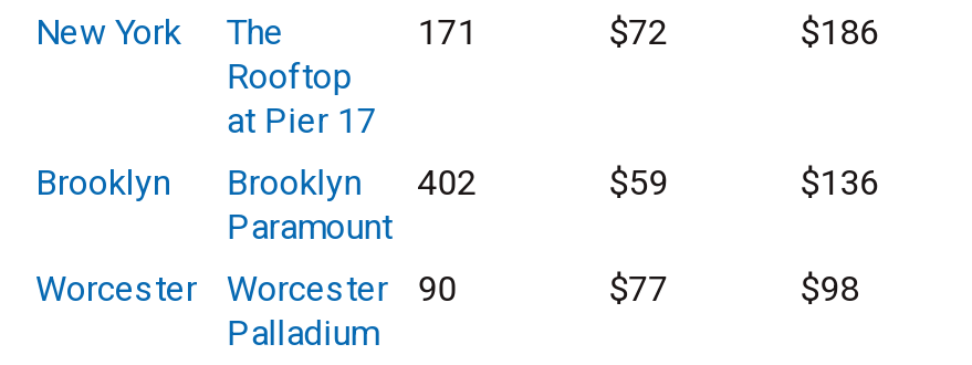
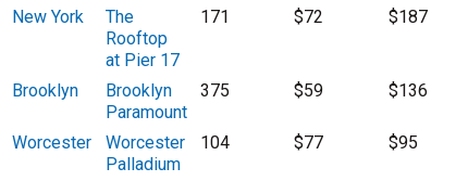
[800,11,879,53] $186 -> [388,7,427,27] $187
[35,161,477,204] Brooklyn Brooklyn 402 -> [12,80,229,101] Brooklyn Brooklyn 375
[35,268,457,310] Worcester Worcester 90 -> [12,132,229,153] Worcester Worcester 104
[800,268,859,310] $98 -> [388,132,417,153] $95

